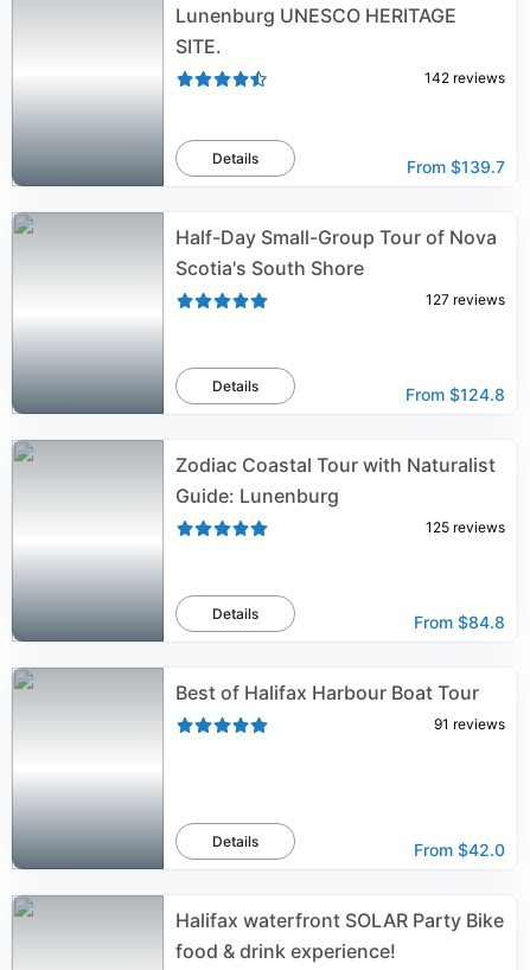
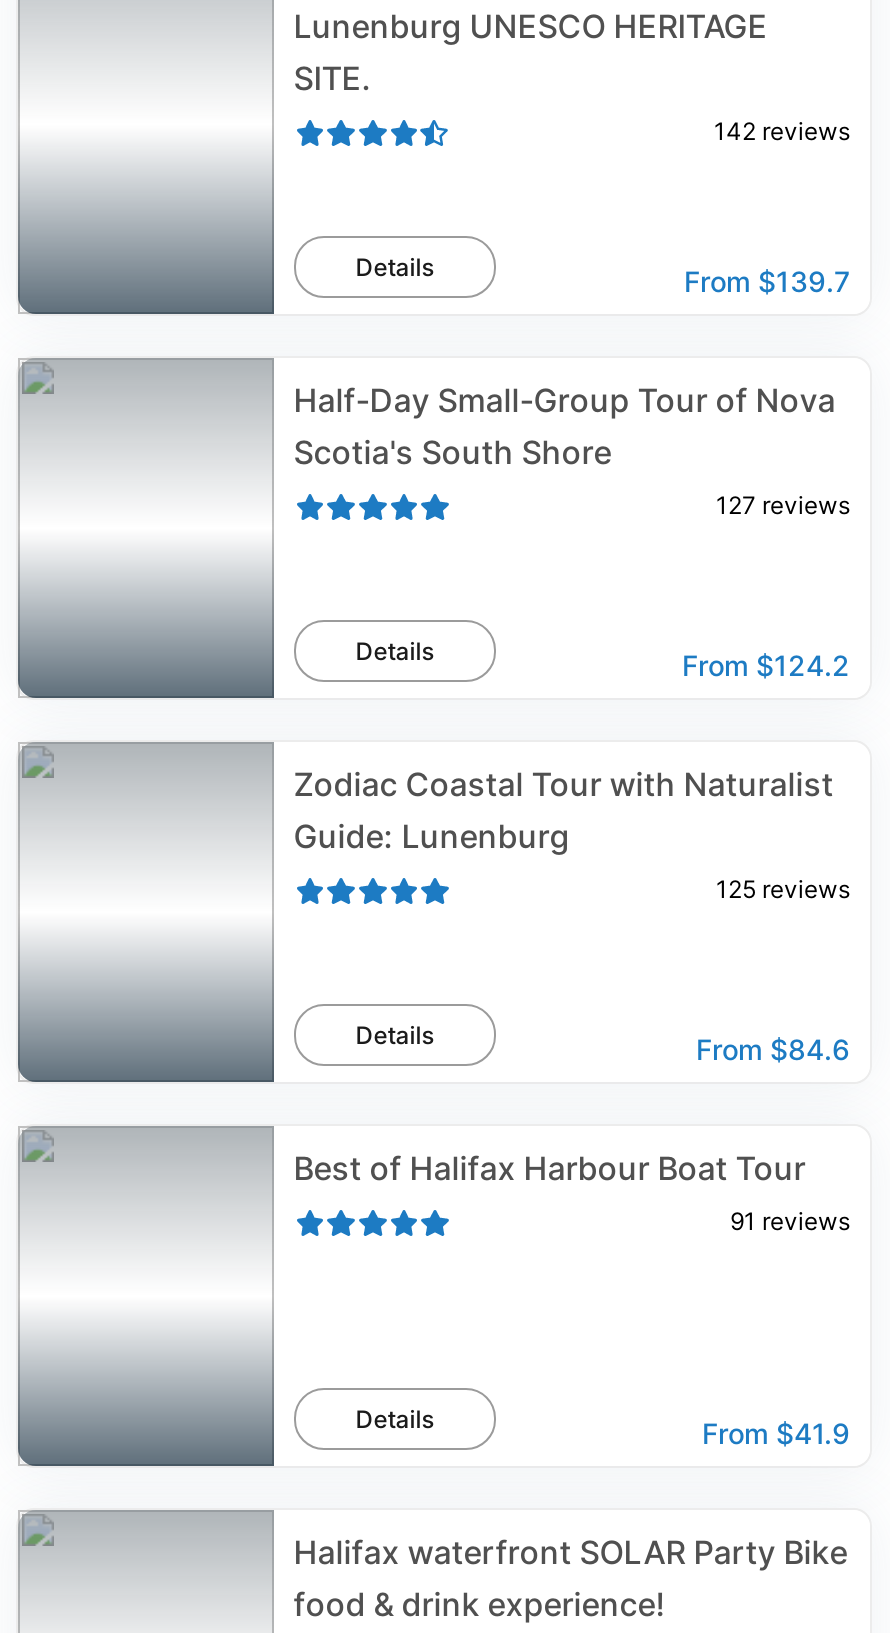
[406,384,505,404] From $124.8 -> [682,648,850,682] From $124.2
[414,612,505,632] From $84.8 -> [696,1032,850,1066] From $84.6
[414,840,505,860] From $42.0 -> [702,1416,850,1450] From $41.9

